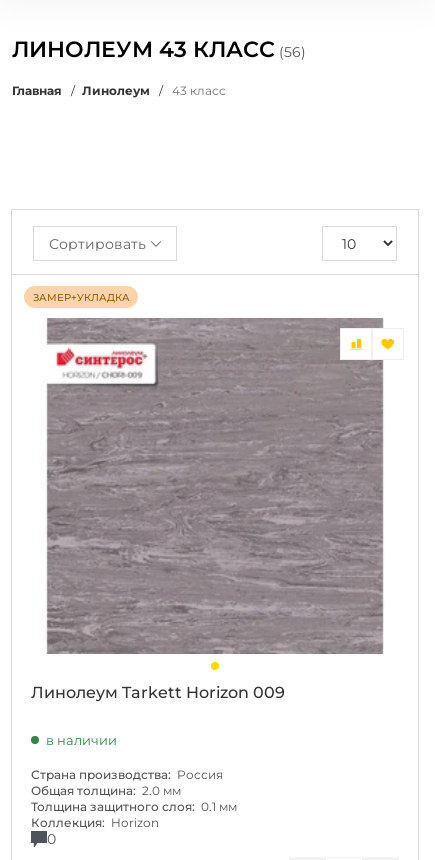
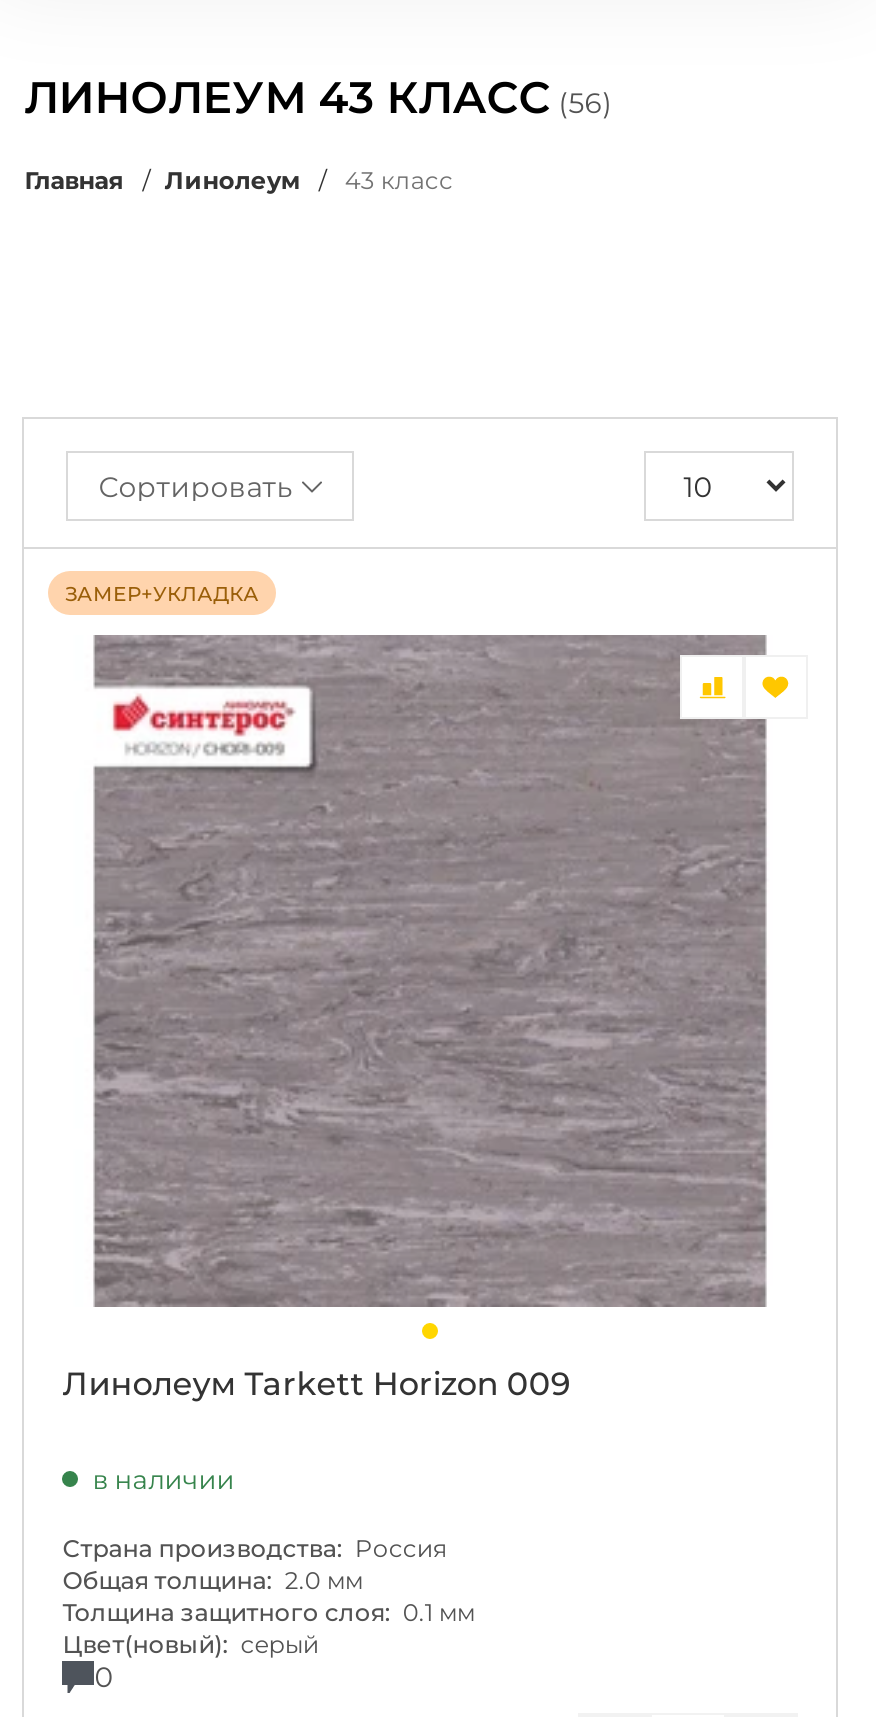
[31,815,159,830] Коллекция: Horizon -> [62,1628,319,1658] Цвет(новый): серый

